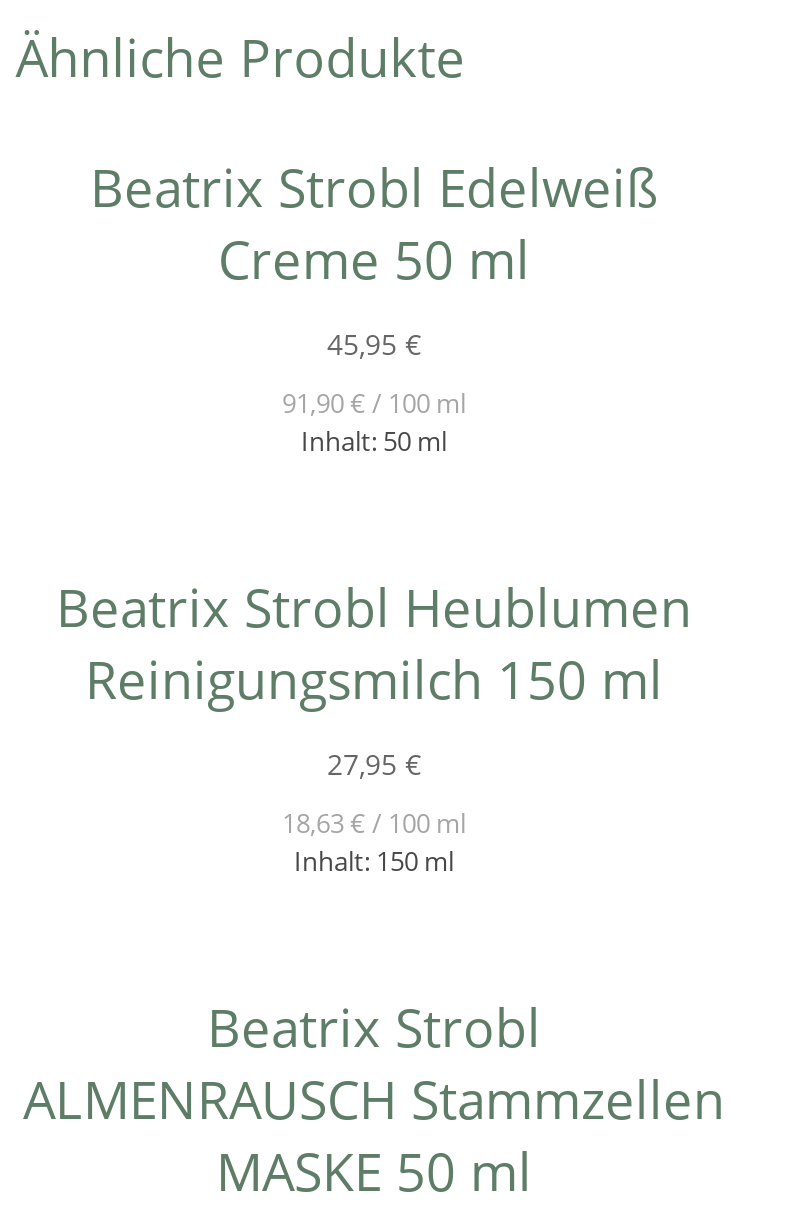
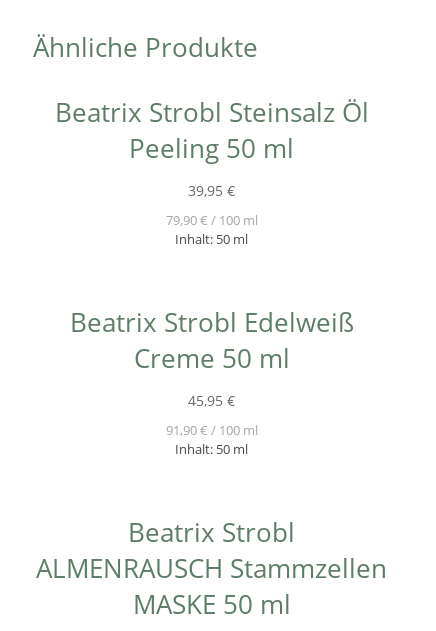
none -> [55,94,369,248] Beatrix Strobl Steinsalz Öl | Peeling 50 ml | 39,95 € | 79,90€/ 100 ml | Inhalt: 50 ml
moved [90,150,658,458] -> [70,304,354,458]: Beatrix Strobl Edelweiß | Creme 50 ml | 45,95 € | 91,90 €/ 100 ml | Inhalt: 50 ml
[56,571,692,879] Beatrix Strobl Heublumen | Reinigungsmilch 150 ml | 27,95 € | 18,63 €/ 100 ml | Inhalt: 150 ml -> none

